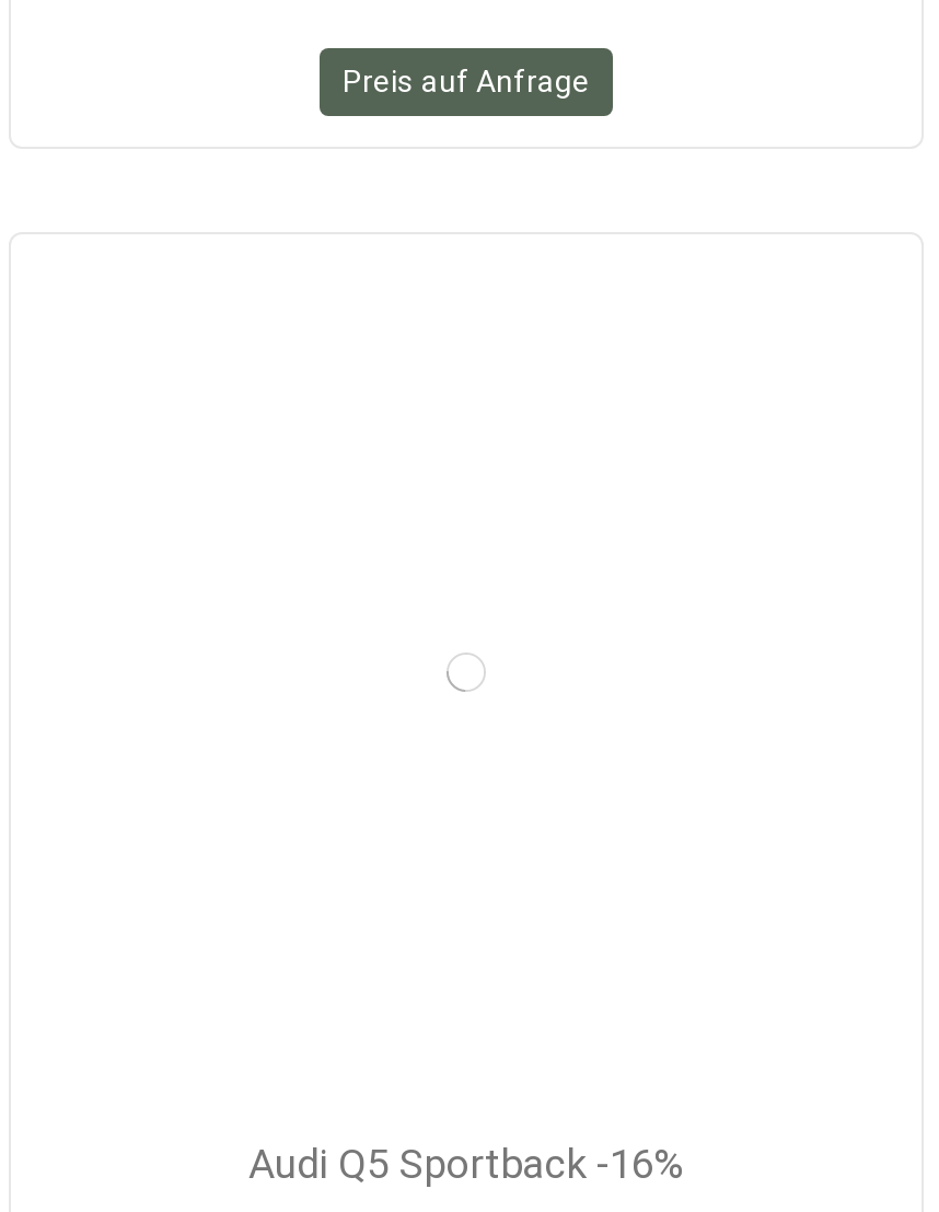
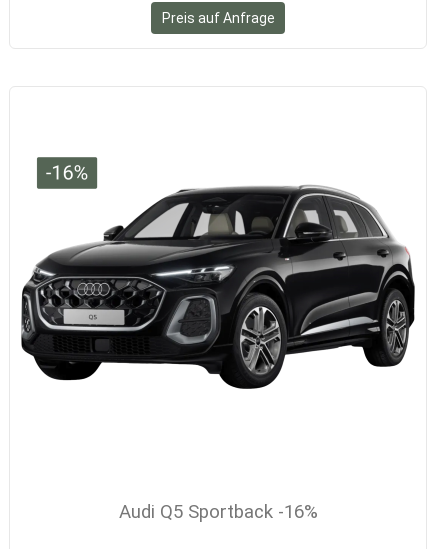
none -> [20,156,416,390] [image]

